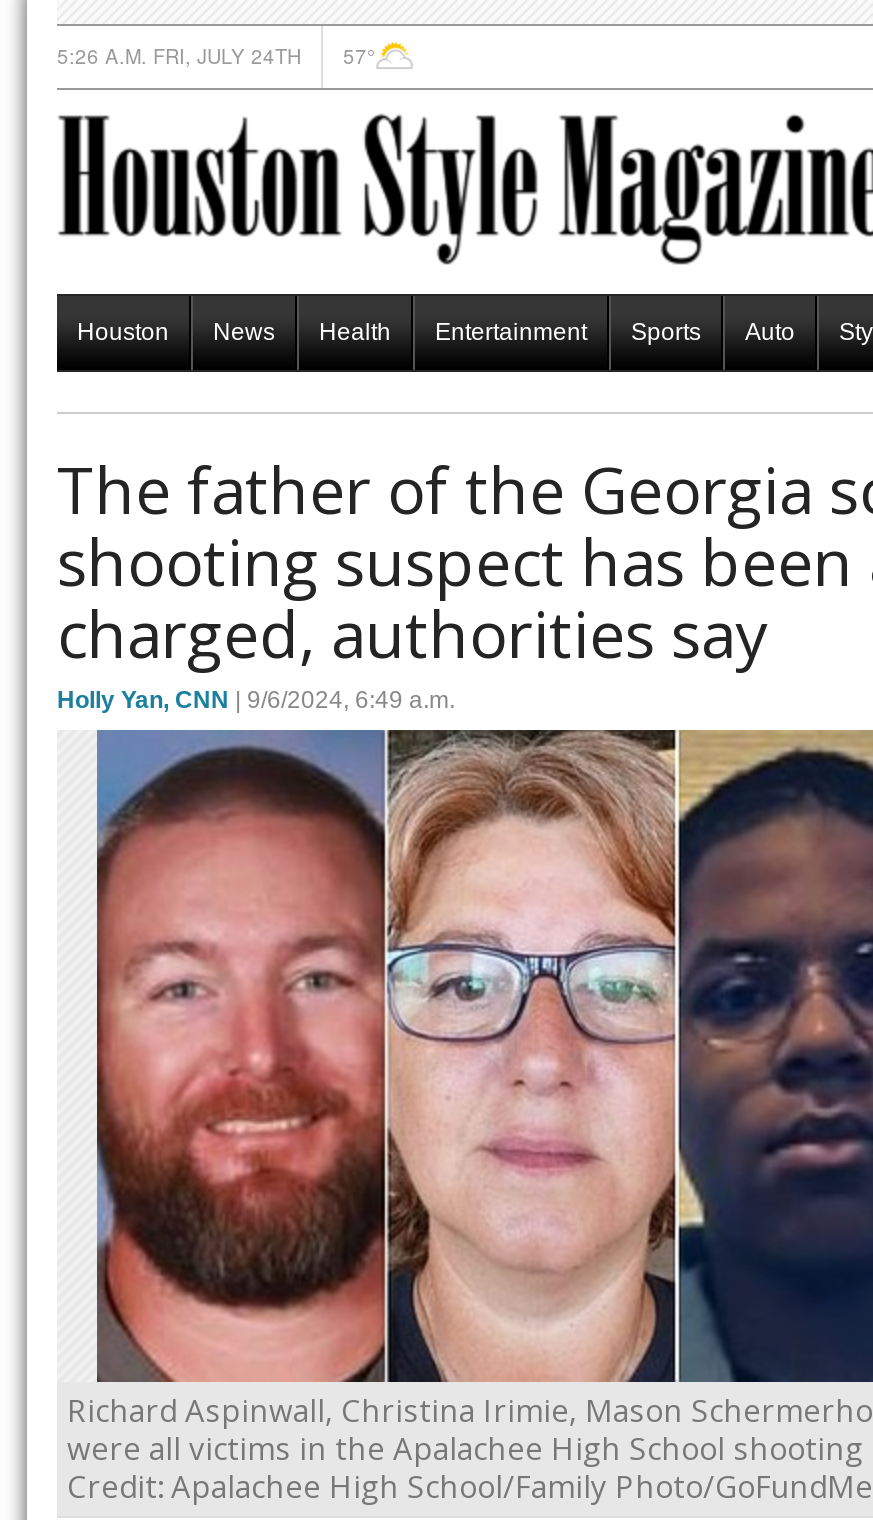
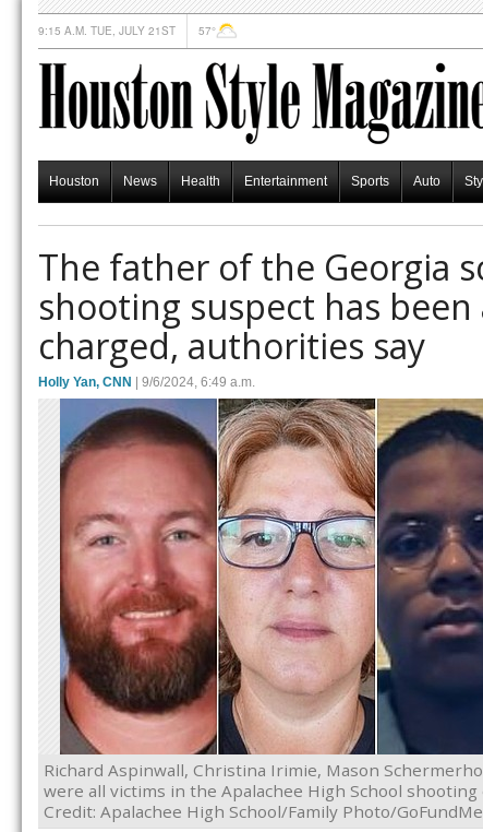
[57,42,375,70] 5:26 A.M. FRI, JULY 24TH 57° -> [38,23,216,38] 9:15 A.M. TUE, JULY 21ST 57°

